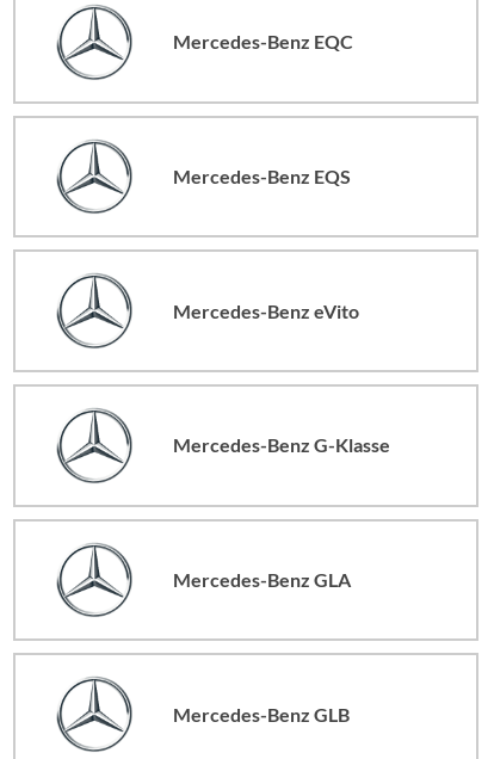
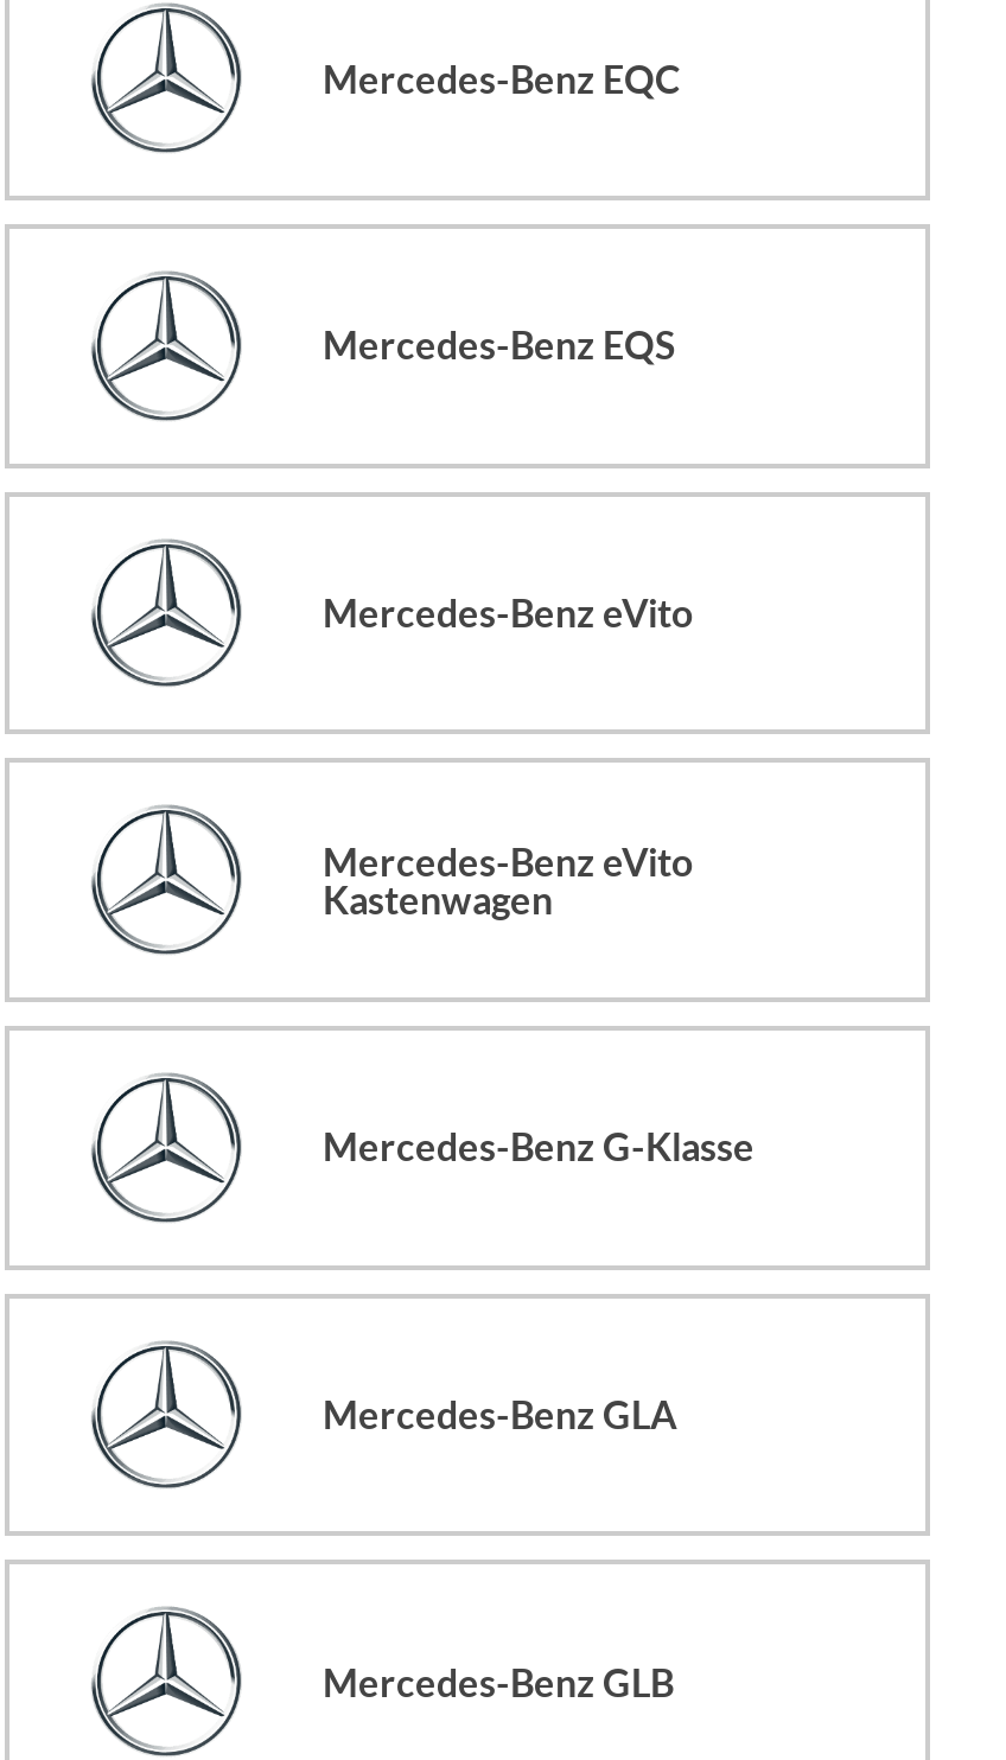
none -> [323,838,693,921] Mercedes-Benz eVito | Kastenwagen

